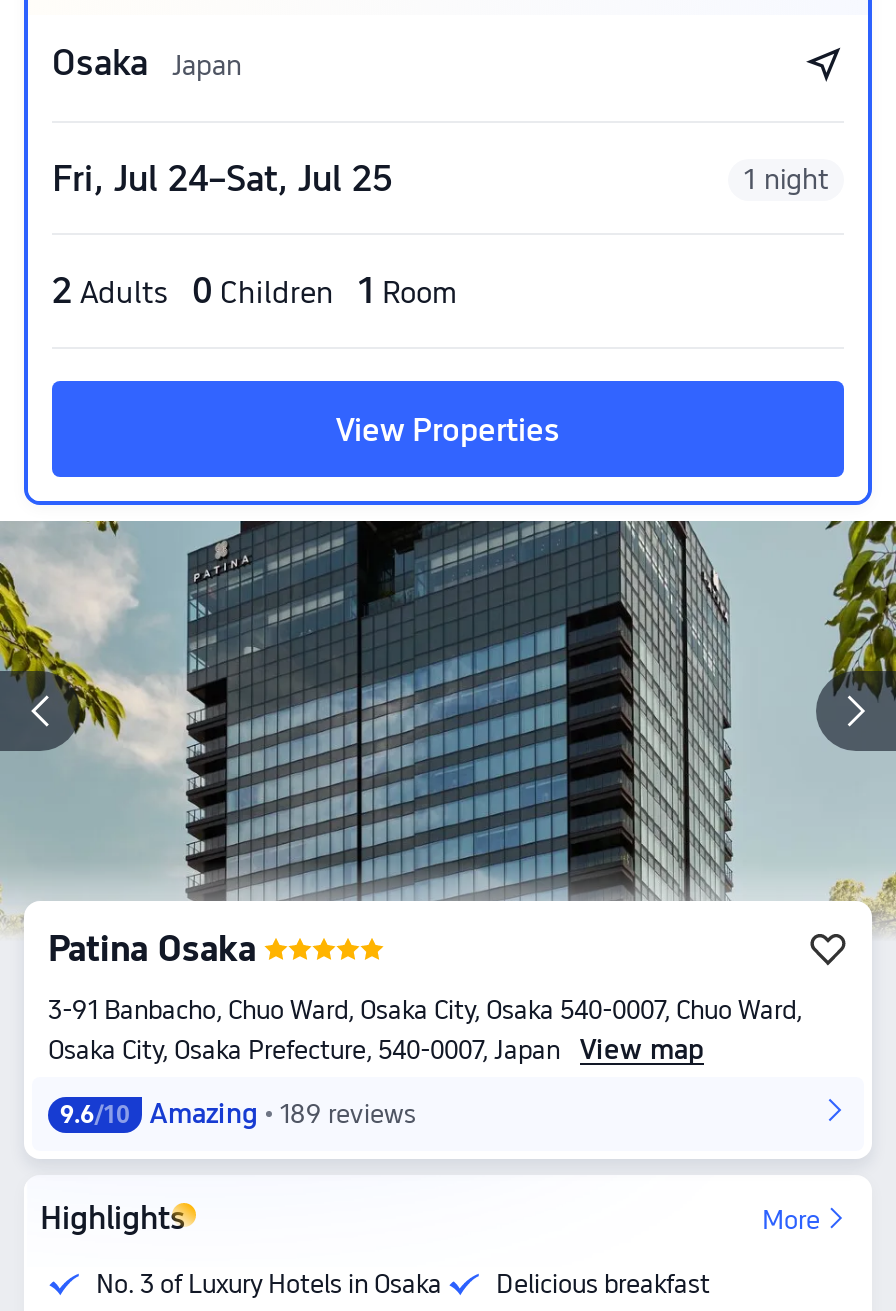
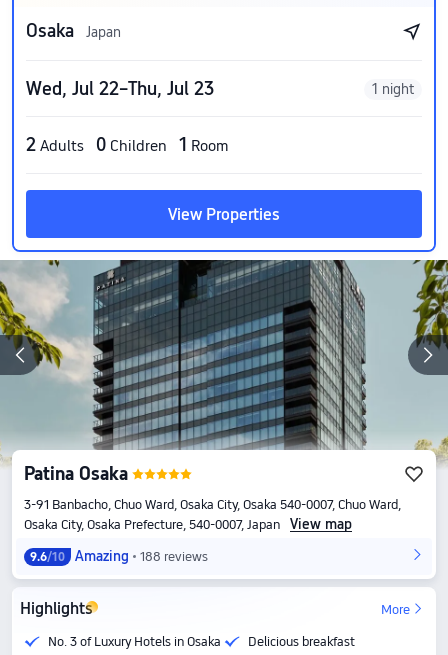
[52,157,392,199] Fri, Jul 24–Sat, Jul 25 -> [26,78,214,99] Wed, Jul 22–Thu, Jul 23
[60,1097,416,1129] 9.6/10 Amazing 189 reviews -> [30,548,208,564] 9.6/10 Amazing 188 reviews

